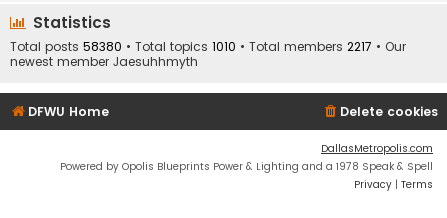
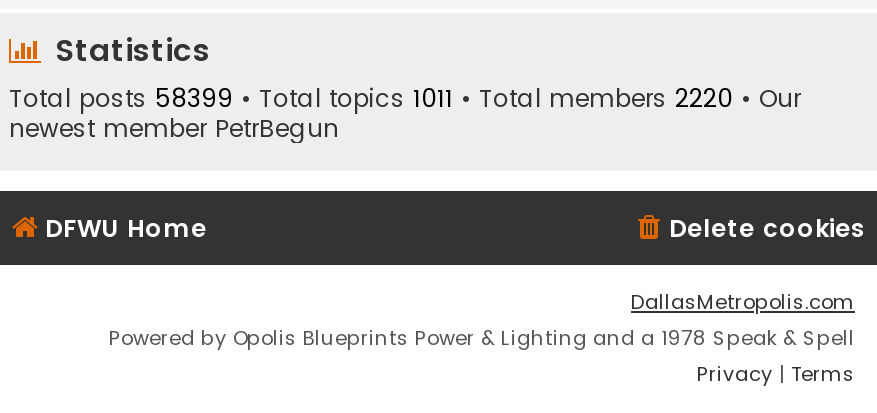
[10,38,406,55] Total posts 58380 • Total topics 1010 • Total members 2217 • Our -> [9,82,801,116] Total posts 58399 • Total topics 1011 • Total members 2220 • Our
[10,53,198,70] newest member Jaesuhhmyth -> [9,112,339,146] newest member PetrBegun

